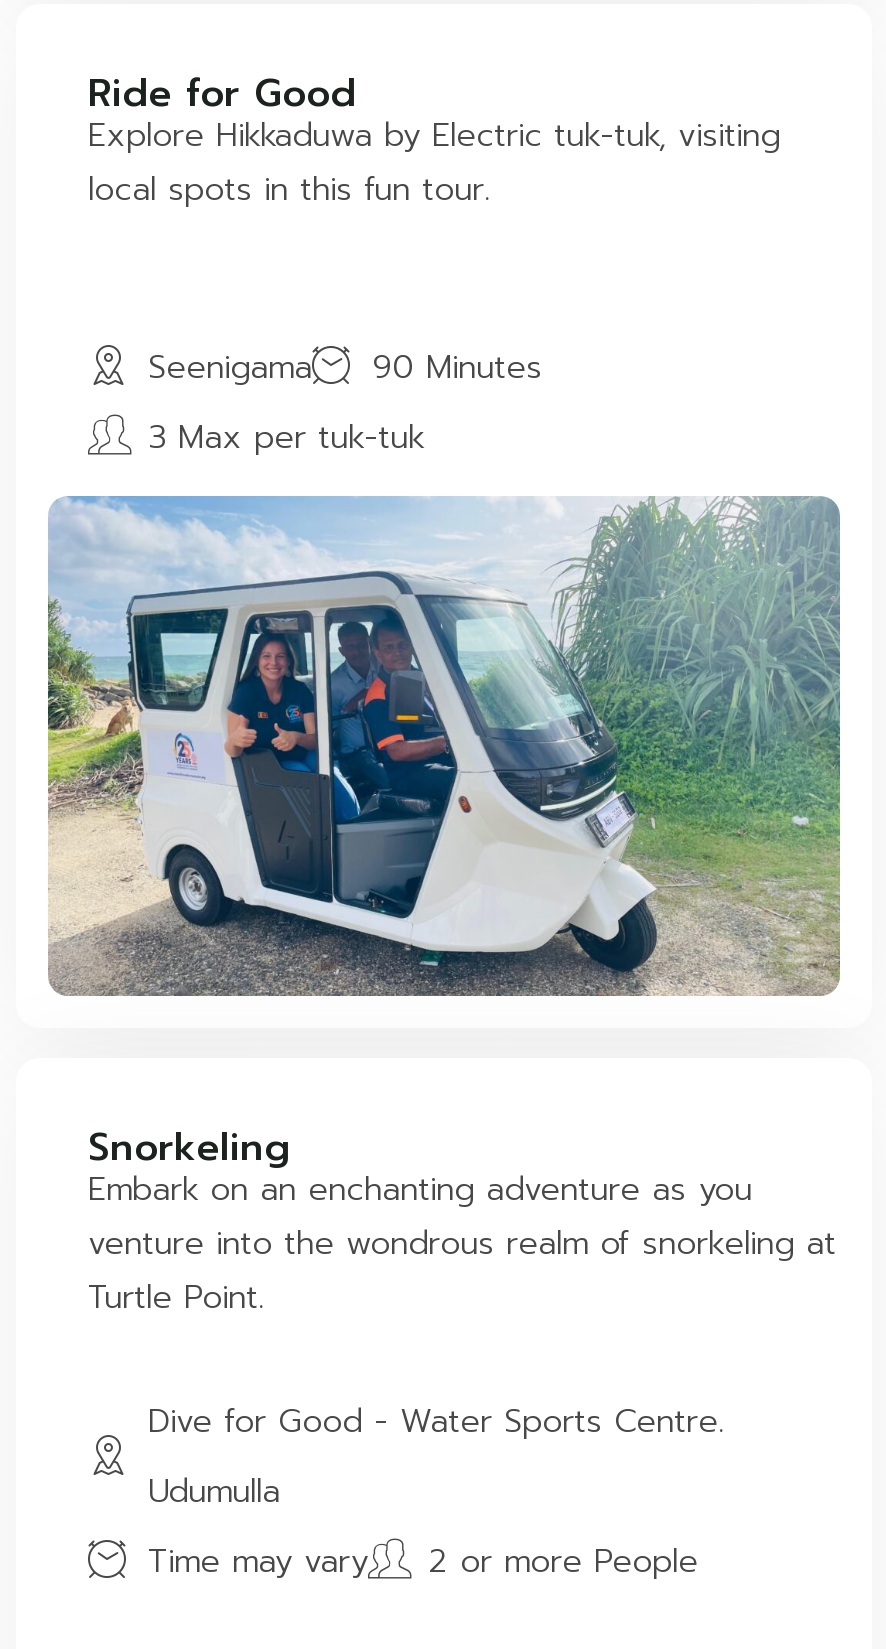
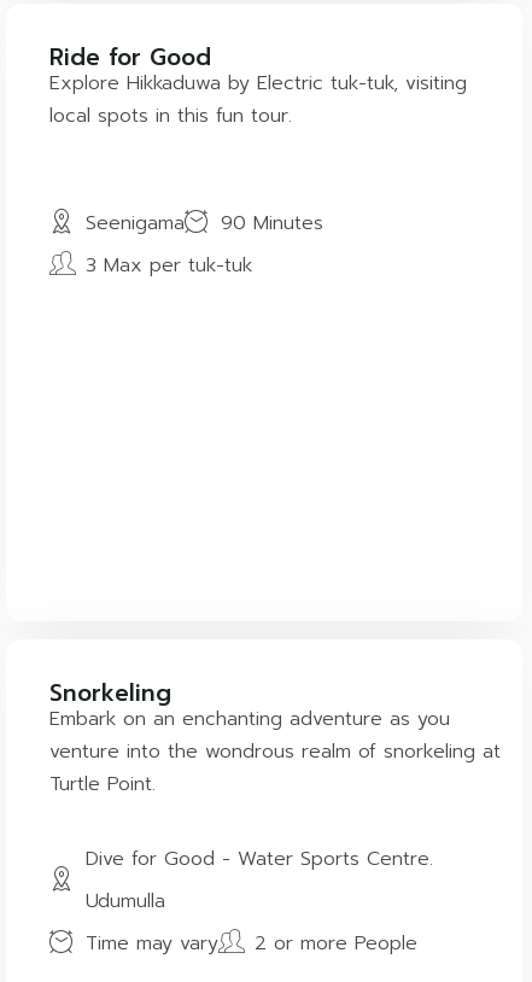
[46,494,842,998] [image] -> none

